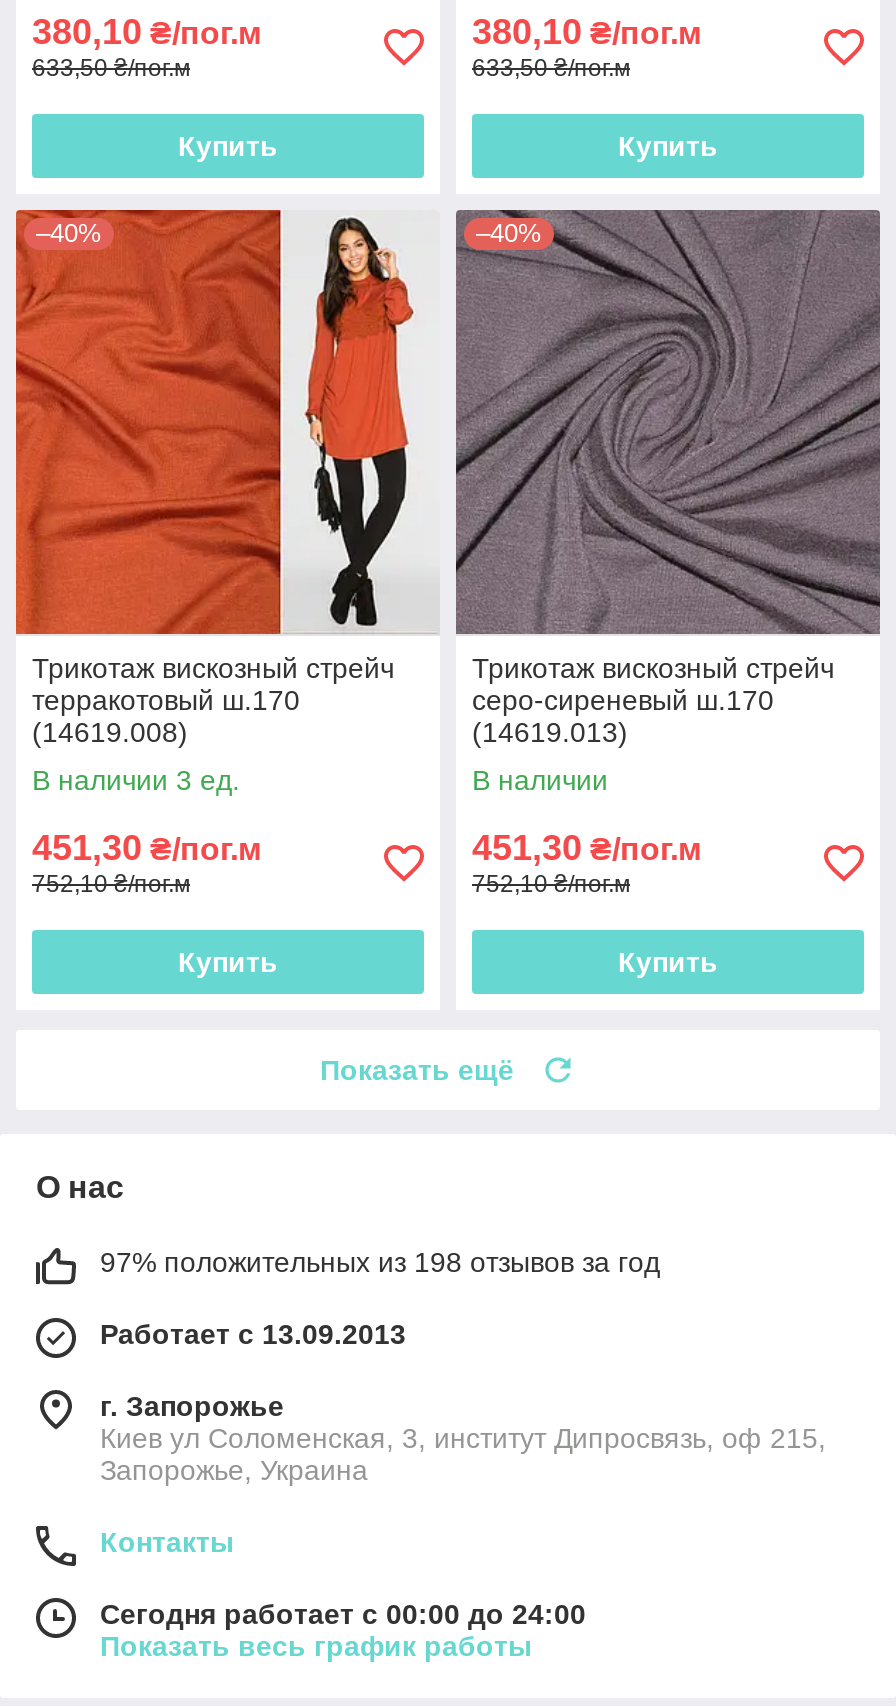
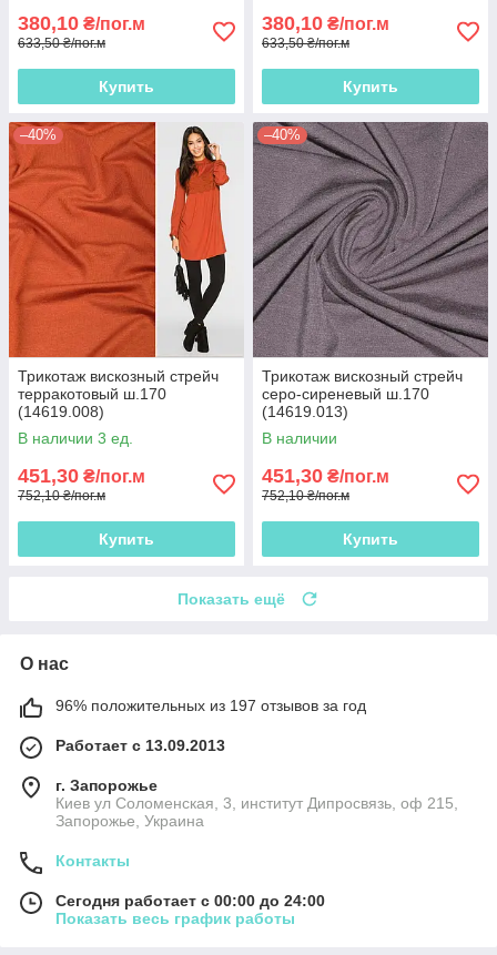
[100,1247,660,1279] 97% положительных из 198 отзывов за год -> [55,697,366,715] 96% положительных из 197 отзывов за год

